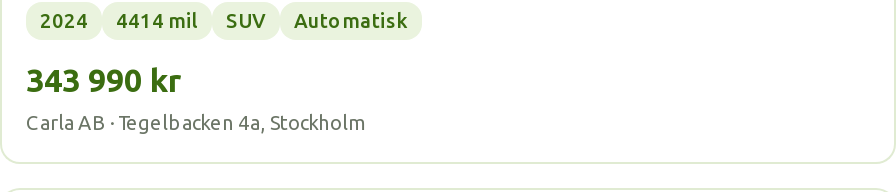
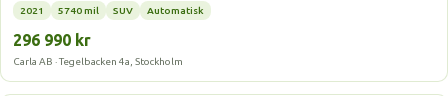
[40,10,198,32] 2024 | 4414 mil -> [20,5,99,16] 2021 | 5740 mil
[26,62,182,98] 343 990 kr -> [13,31,91,49] 296 990 kr

